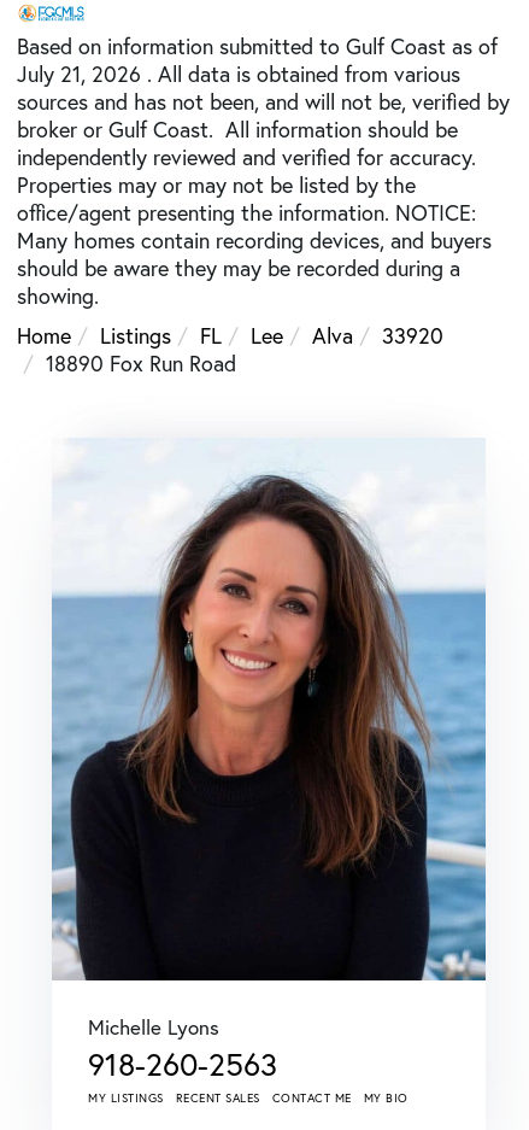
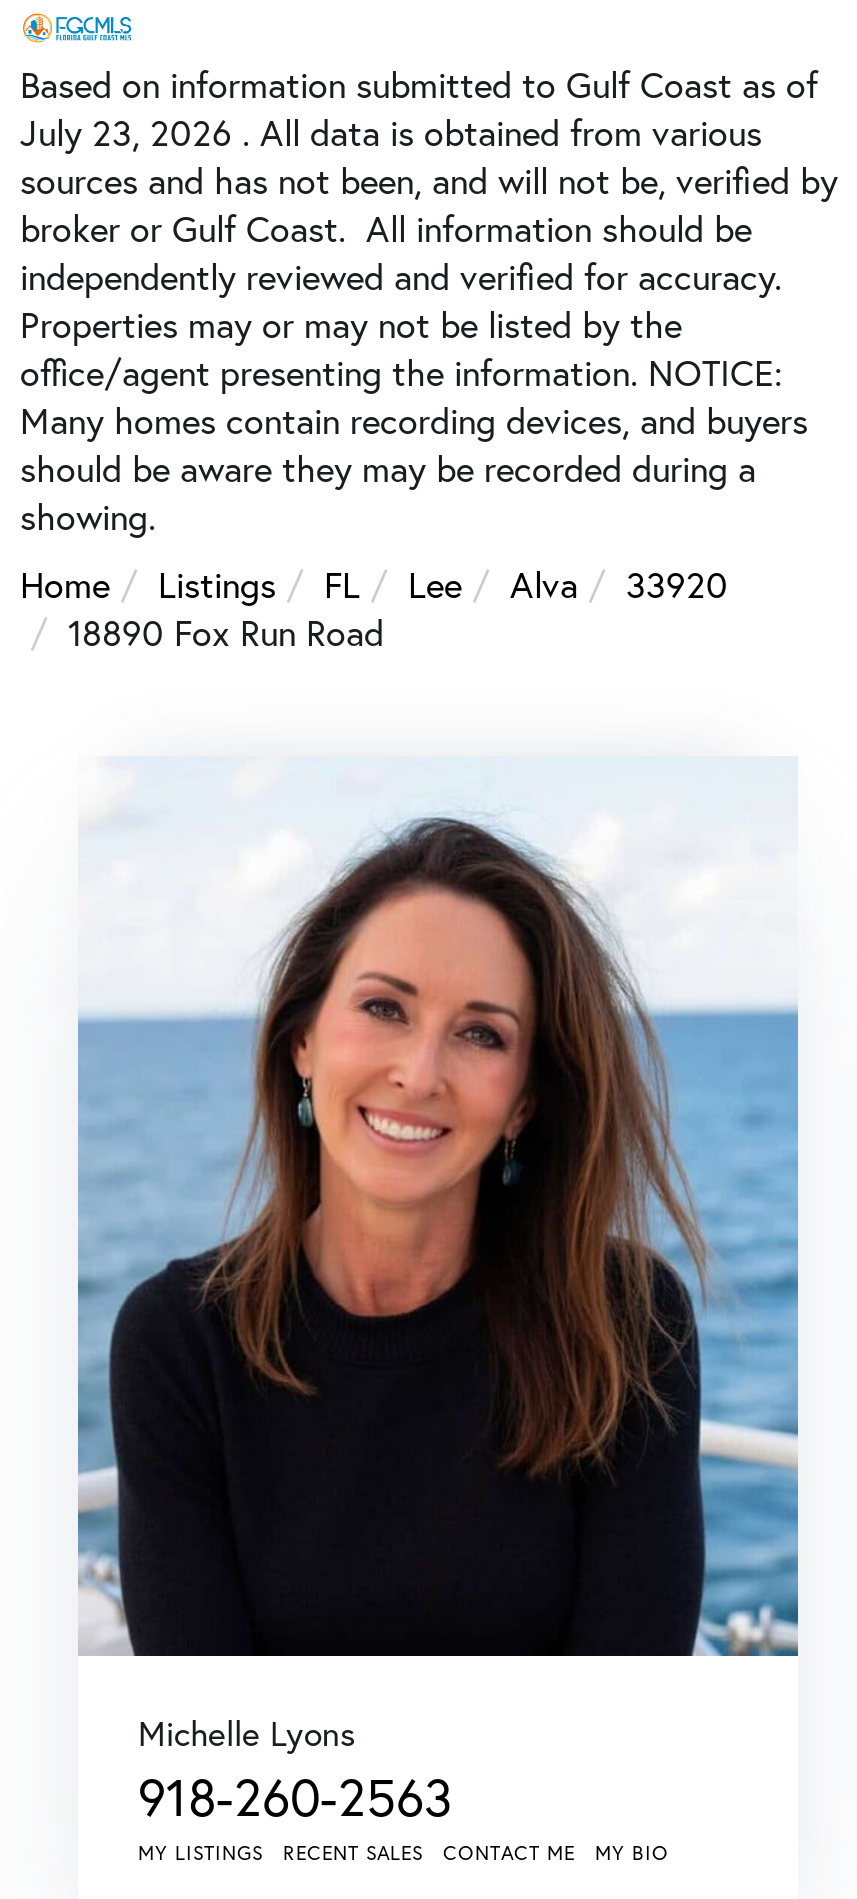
[17,60,460,88] July 21, 2026 . All data is obtained from various -> [20,108,762,156] July 23, 2026 . All data is obtained from various

